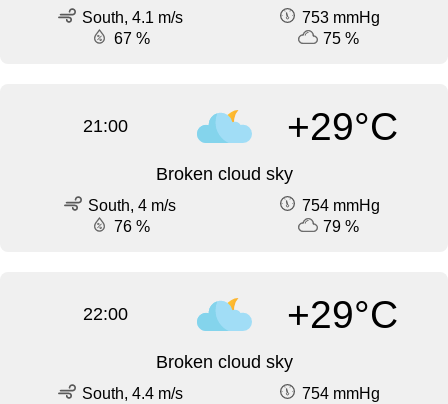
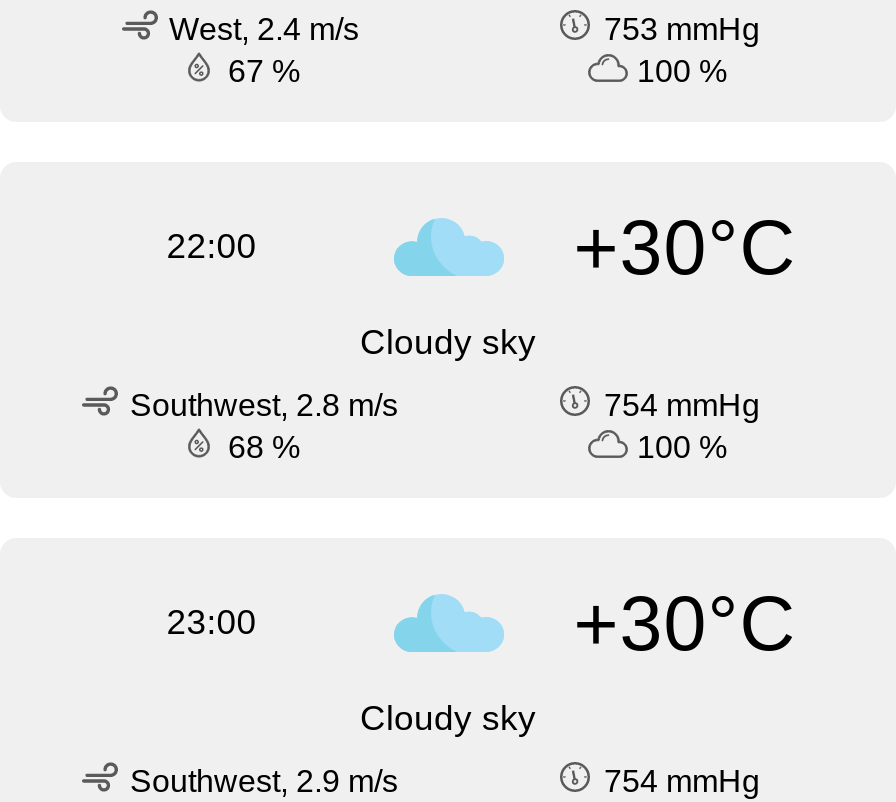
[81,9,182,26] South, 4.1 m/s -> [169,13,359,47] West, 2.4 m/s
[323,30,359,47] 75 % -> [637,55,727,89] 100 %
[83,105,398,184] 21:00 | +29°C | Broken cloud sky -> [166,204,796,363] 22:00 | +30°C | Cloudy sky
[88,197,176,214] South, 4 m/s -> [130,389,398,423] Southwest, 2.8 m/s
[114,218,359,235] 76 % | 79 % -> [228,431,727,465] 68 % | 100 %
[83,293,398,372] 22:00 | +29°C | Broken cloud sky -> [166,580,796,739] 23:00 | +30°C | Cloudy sky
[81,385,182,402] South, 4.4 m/s -> [130,765,398,799] Southwest, 2.9 m/s

